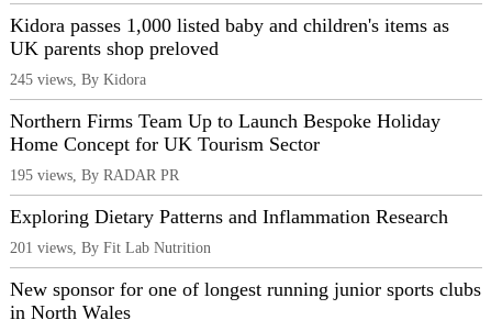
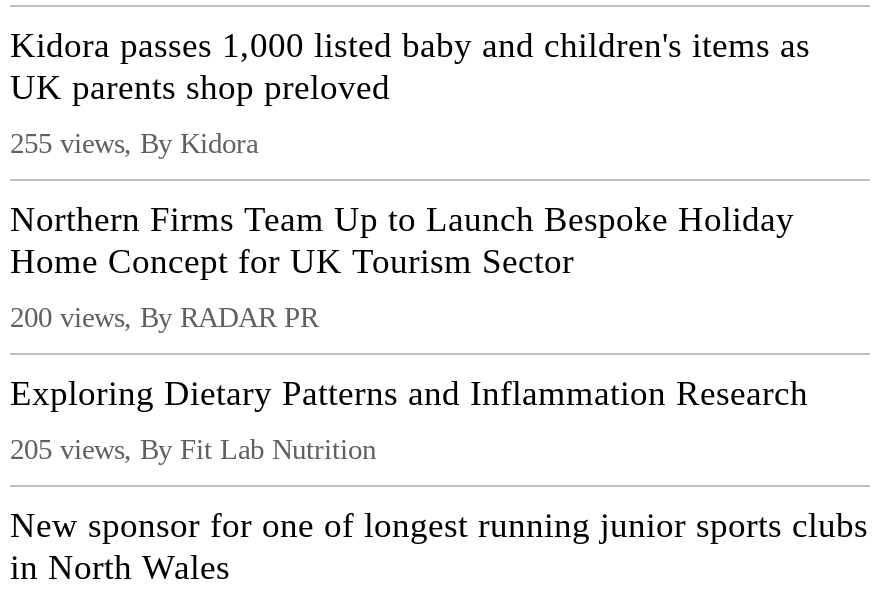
[10,71,146,89] 245 views, By Kidora -> [10,128,258,160] 255 views, By Kidora
[10,167,179,184] 195 views, By RADAR PR -> [10,302,318,334] 200 views, By RADAR PR
[10,239,211,257] 201 views, By Fit Lab Nutrition -> [10,434,376,466] 205 views, By Fit Lab Nutrition

